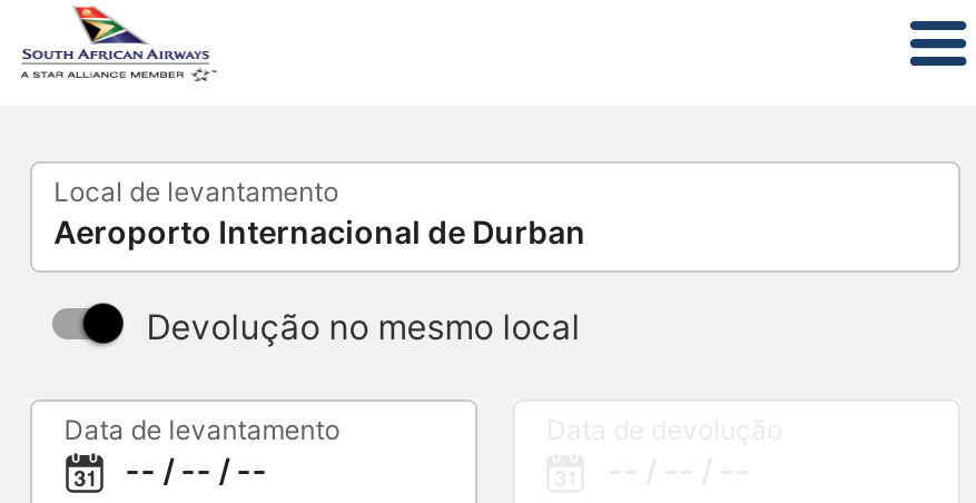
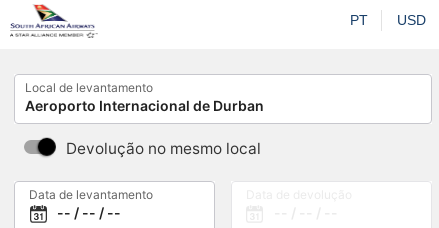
none -> [349,13,426,28] USD | PT

